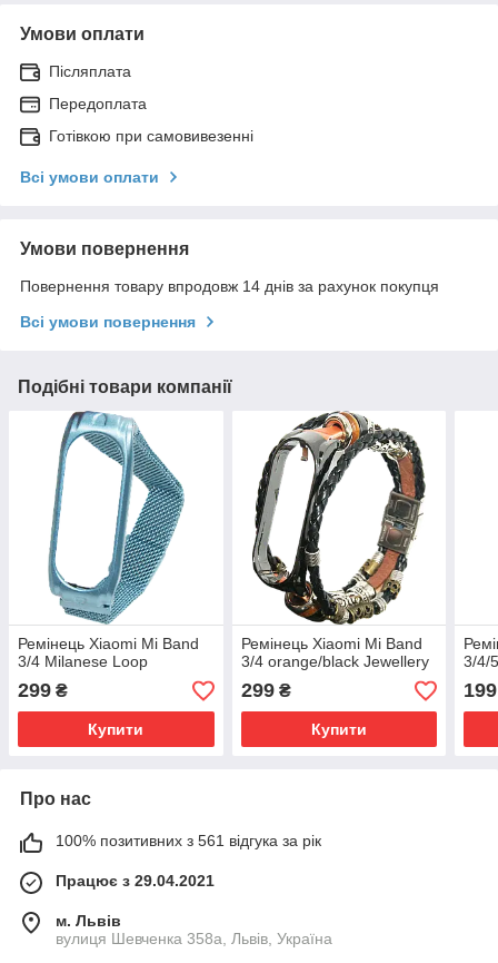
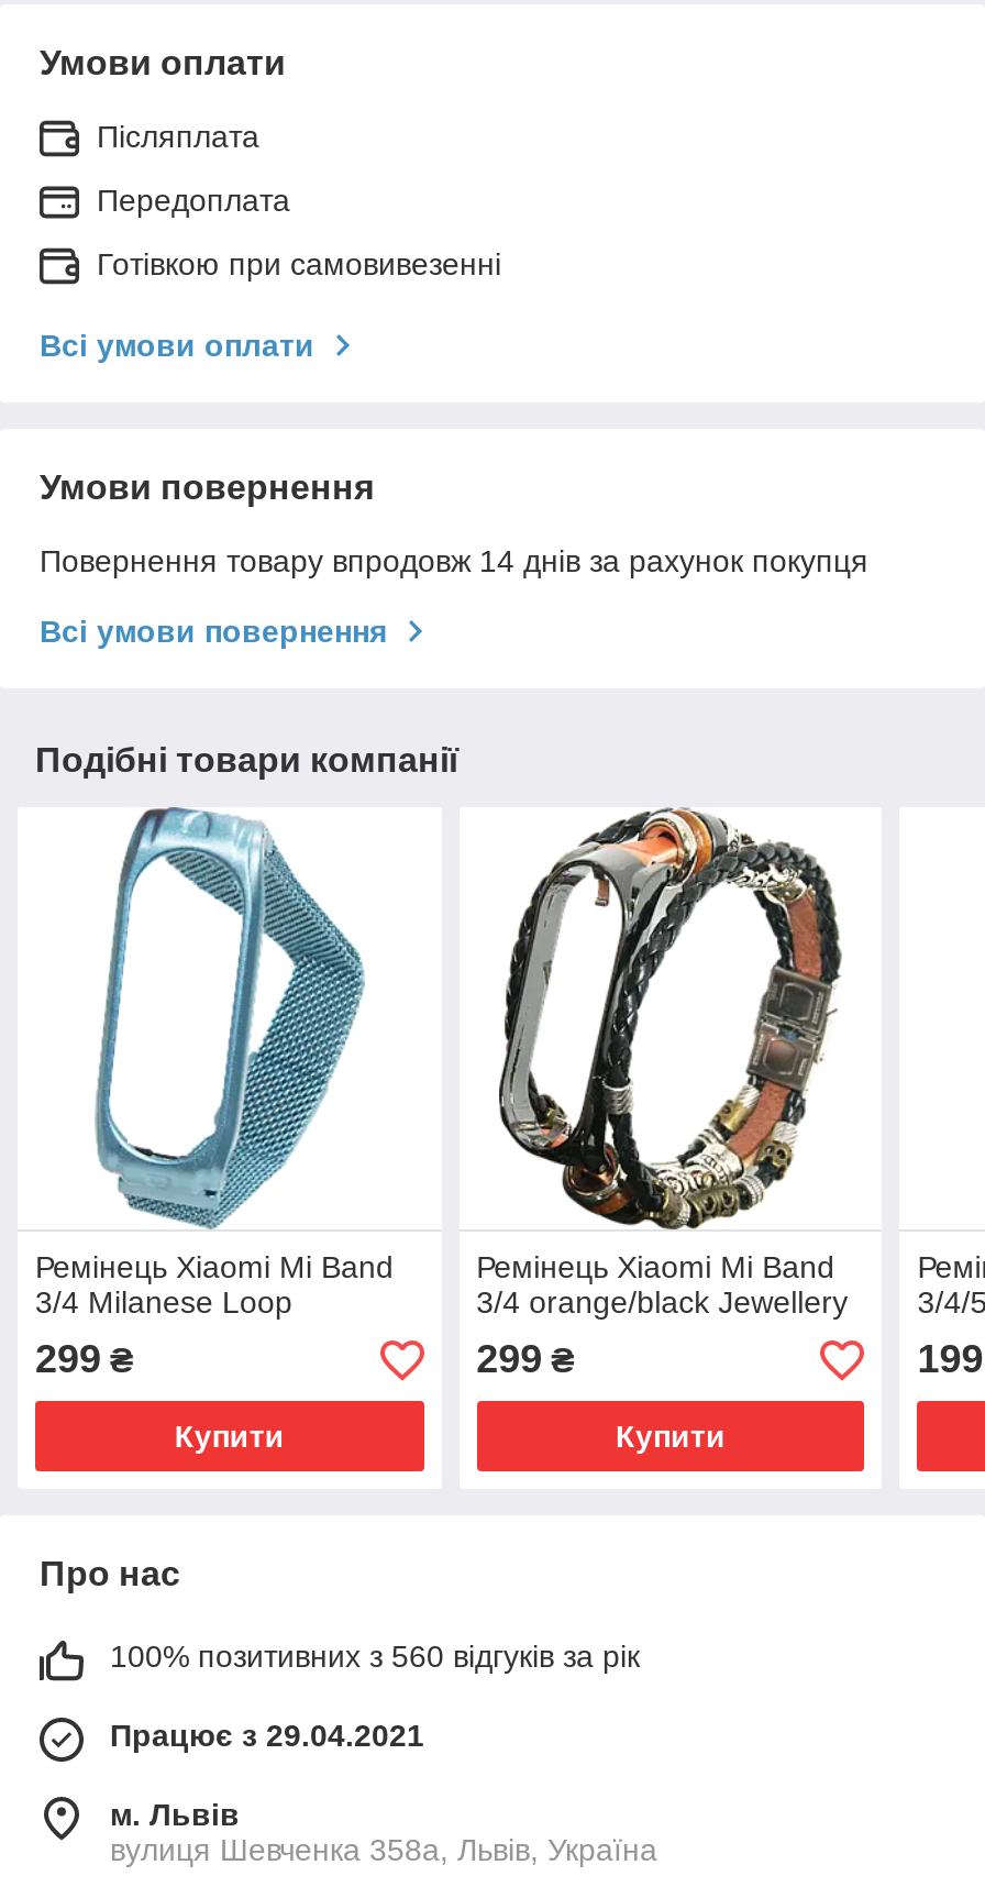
[56,832,321,850] 100% позитивних з 561 відгука за рік -> [110,1639,640,1675] 100% позитивних з 560 відгуків за рік

